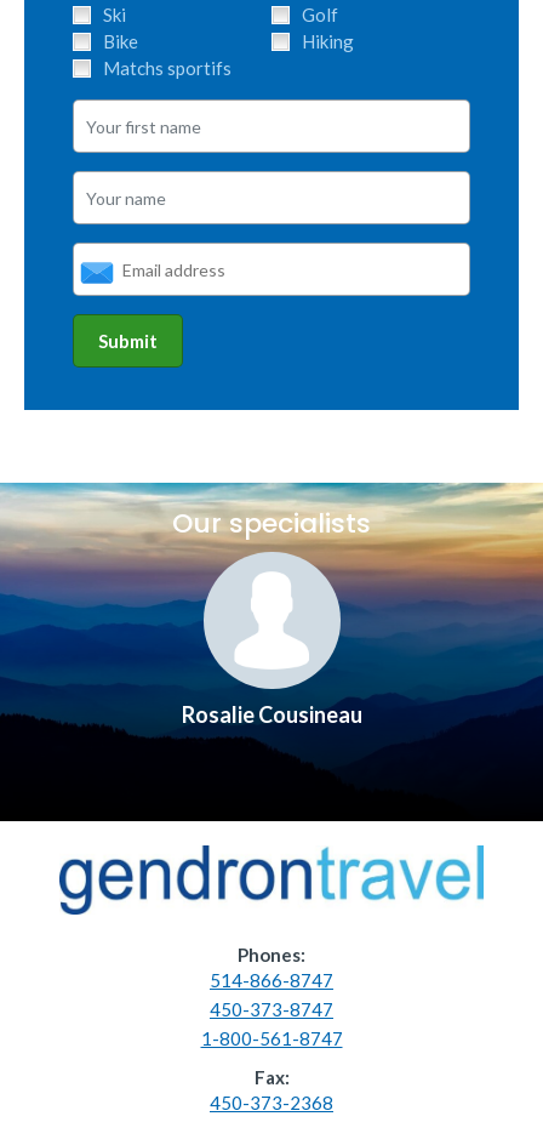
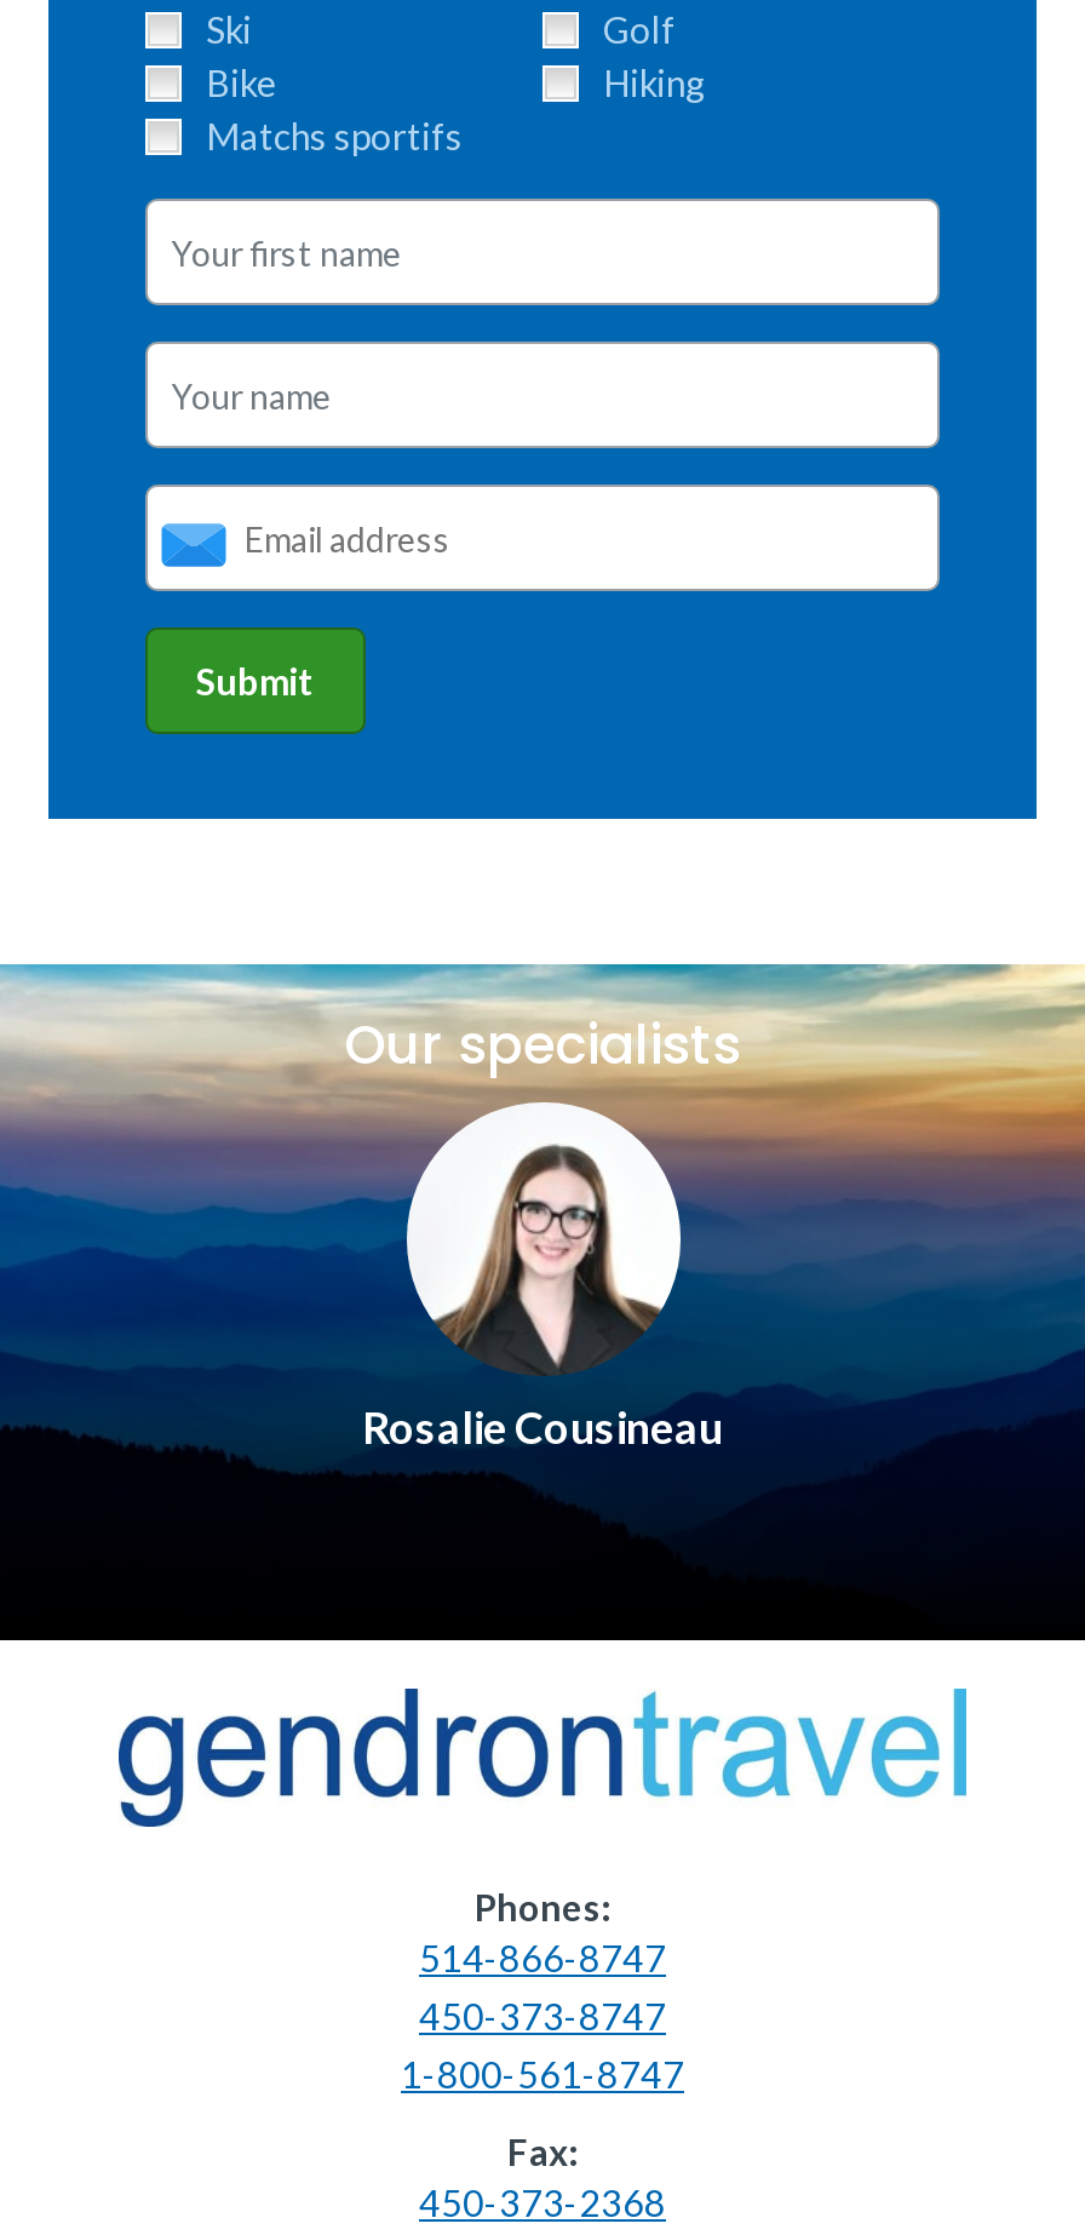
[207,554,337,690] [image] -> [412,1105,678,1376] [image]

